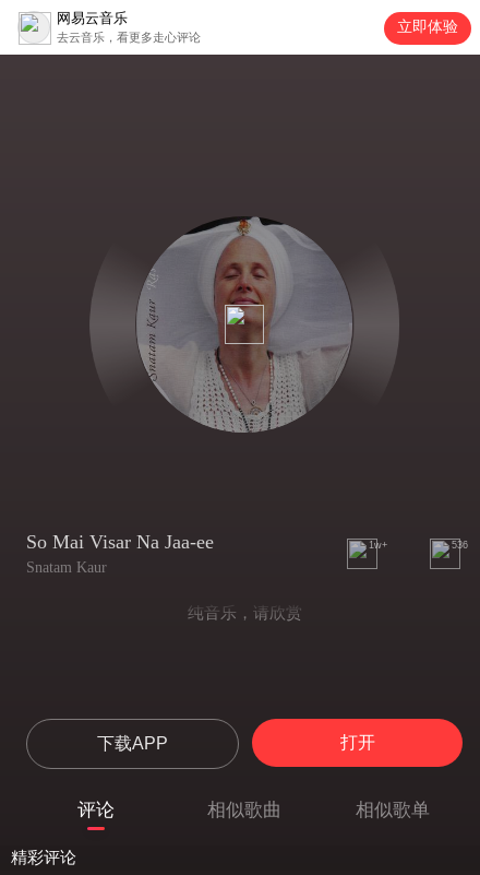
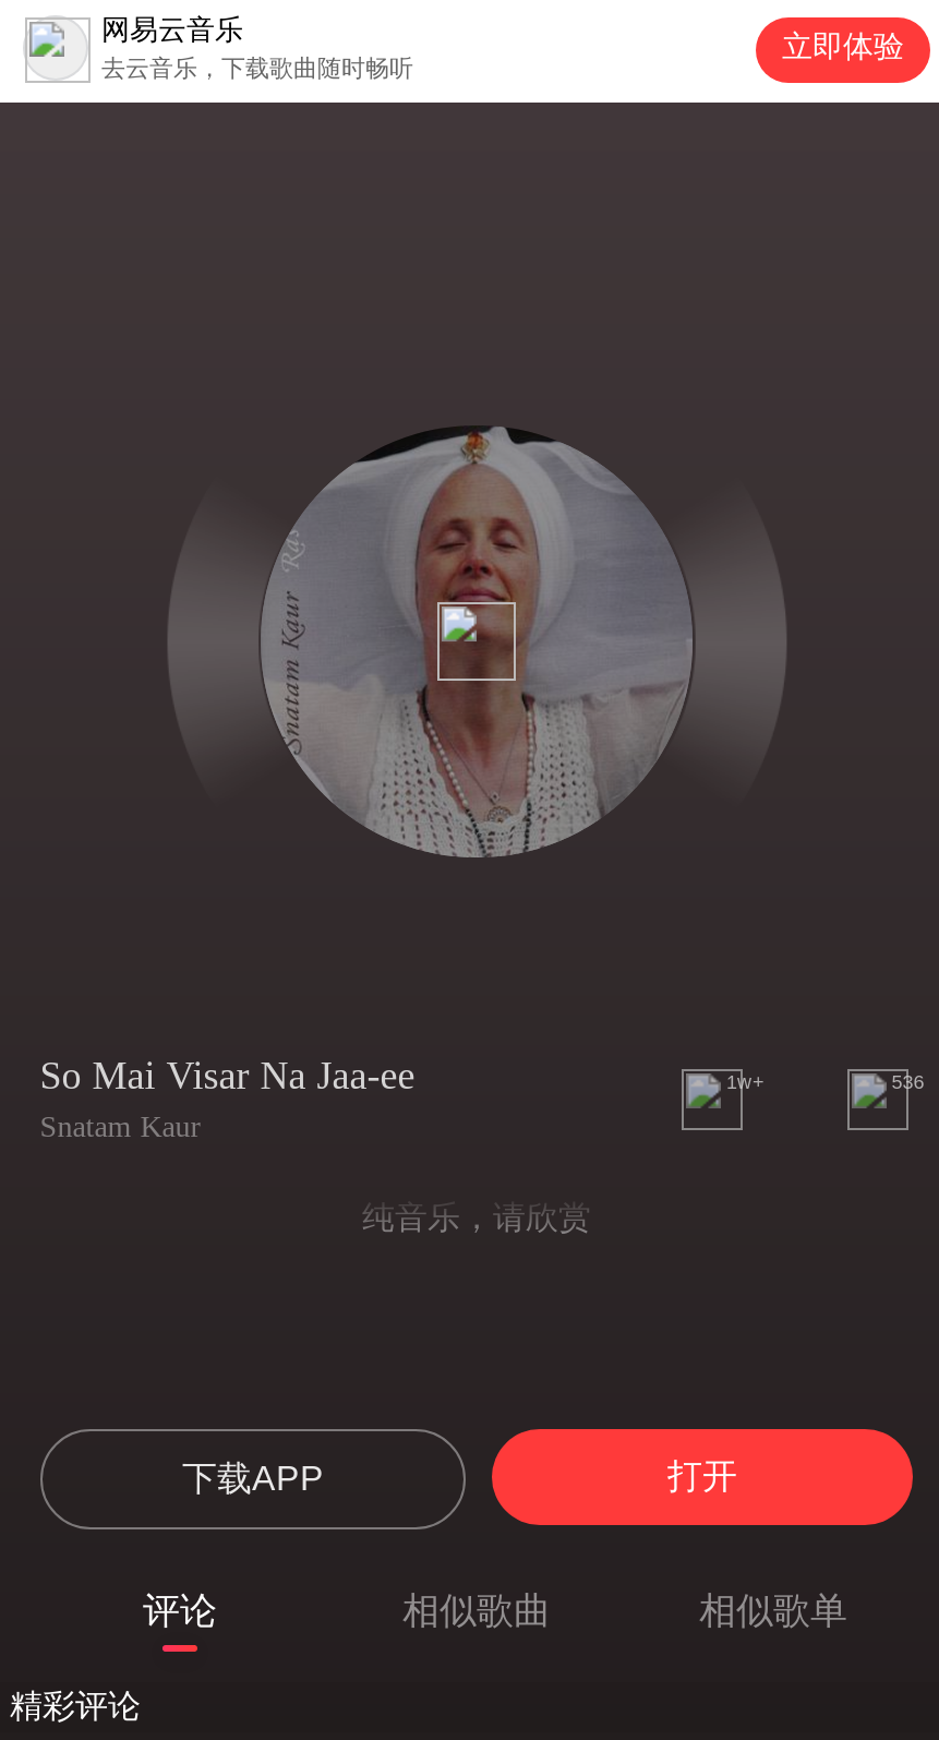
[57,31,201,44] 去云音乐，看更多走心评论 -> [101,55,413,81] 去云音乐，下载歌曲随时畅听

